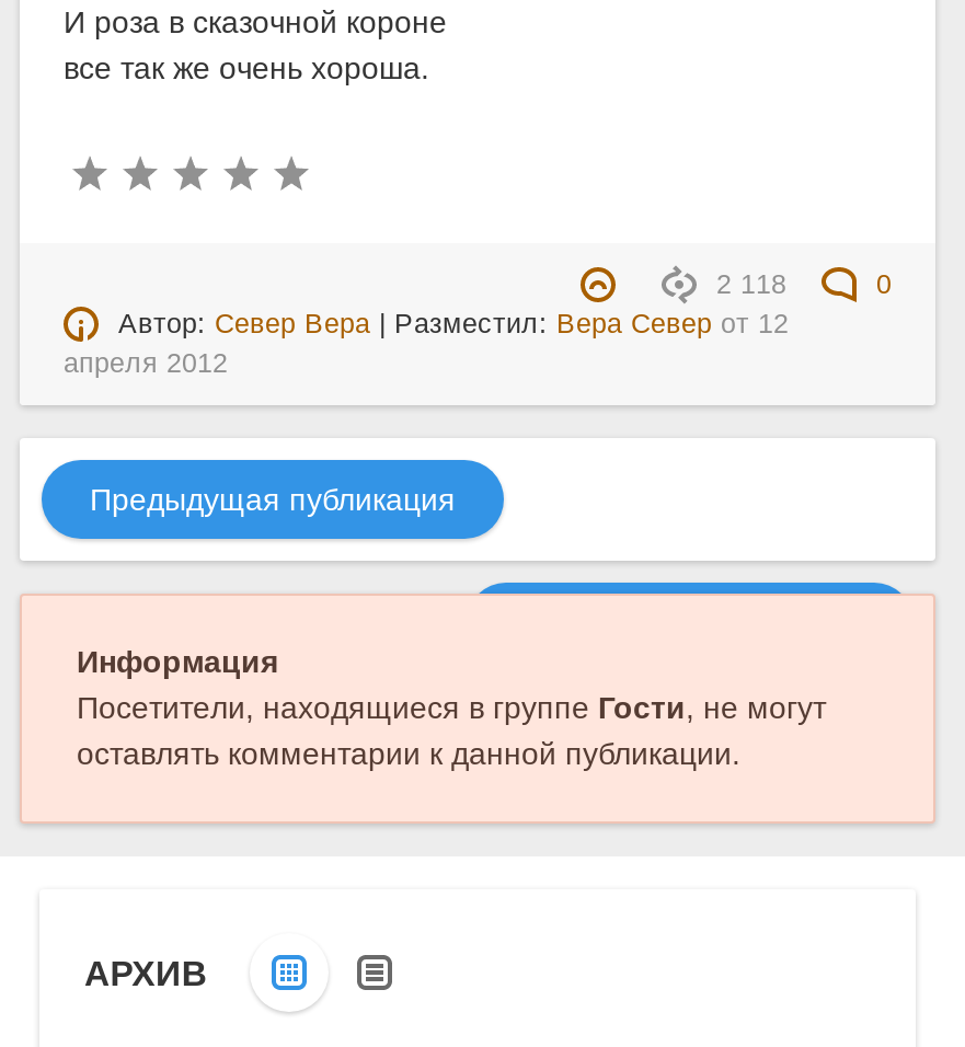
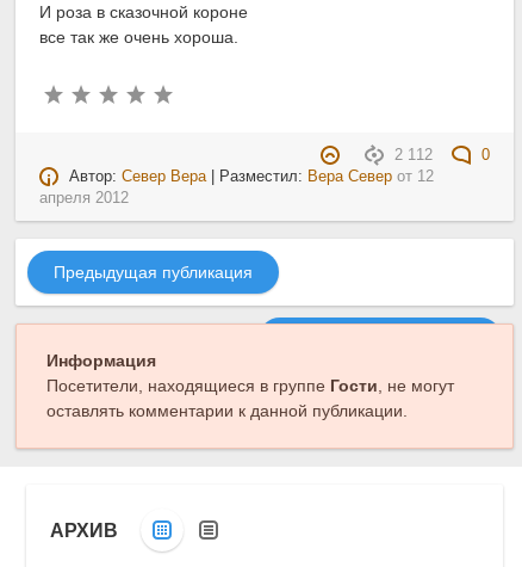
[708,270,786,301] 2 118 -> [390,147,433,164] 2 112

